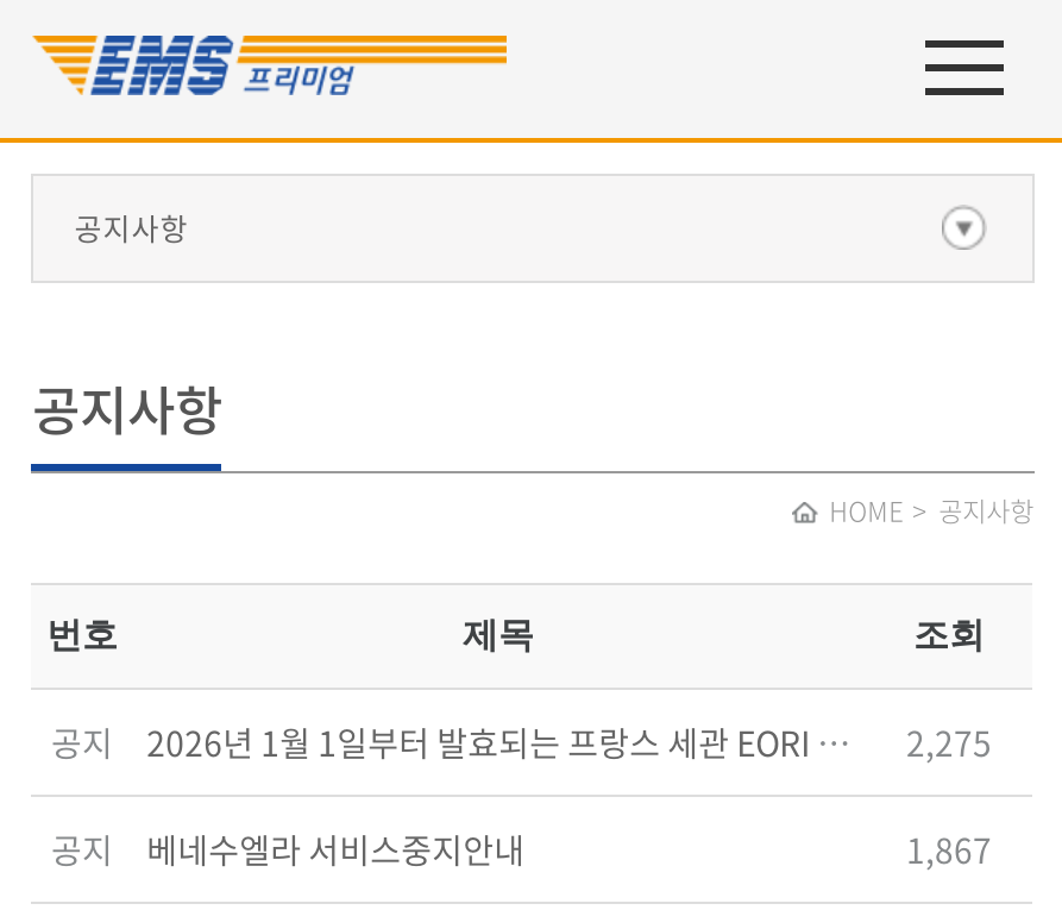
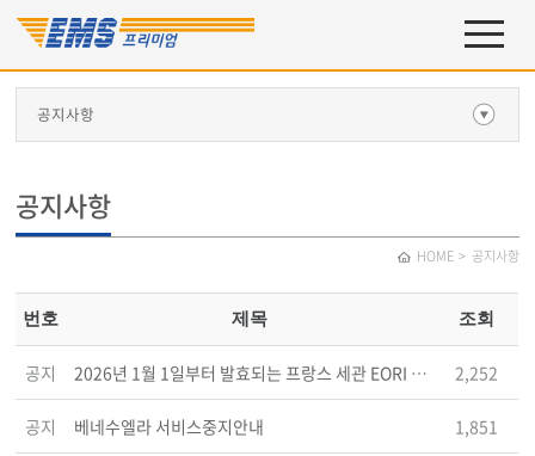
[906,718,992,766] 2,275 -> [455,360,498,384] 2,252
[906,825,992,873] 1,867 -> [455,414,498,438] 1,851

